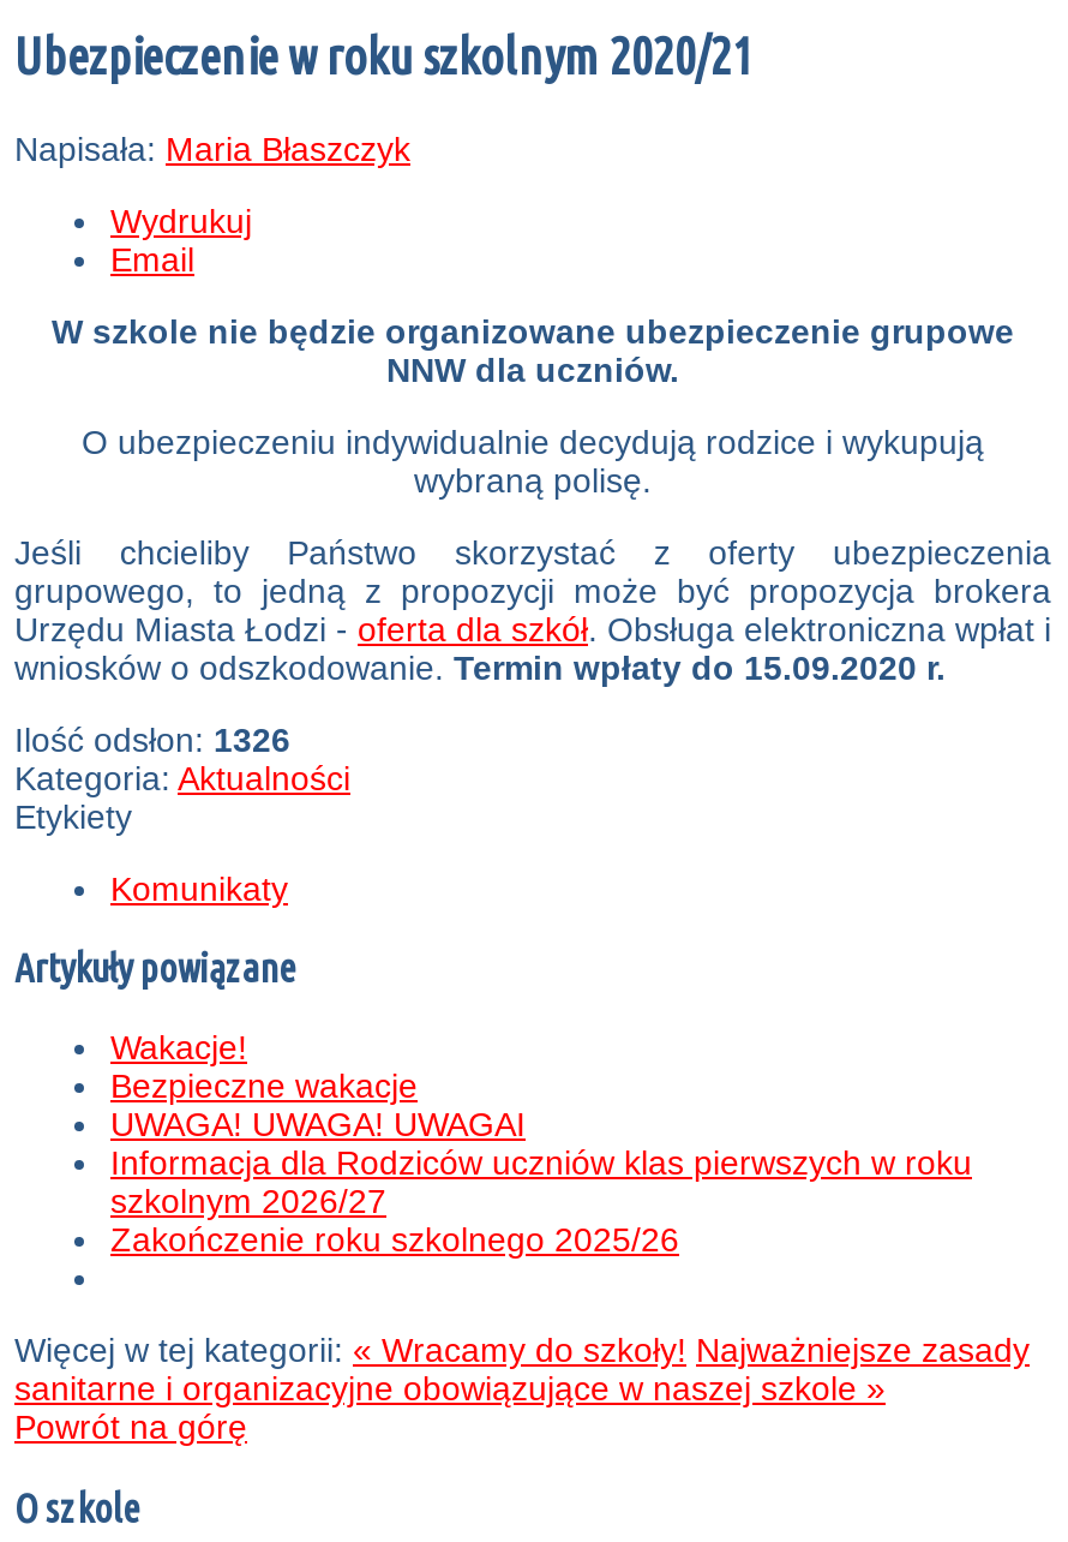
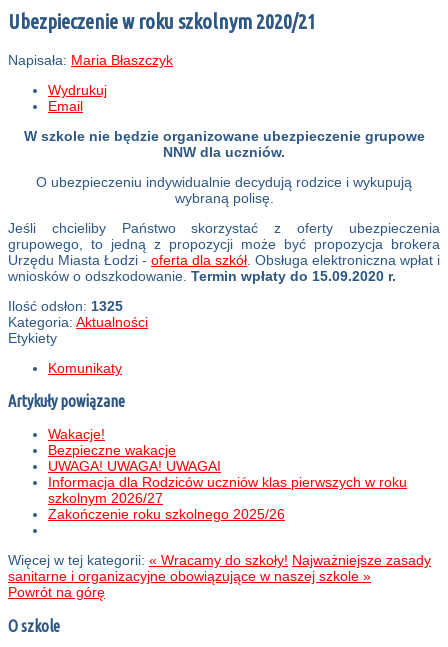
[14,720,290,758] Ilość odsłon: 1326 -> [8,298,123,314] Ilość odsłon: 1325

